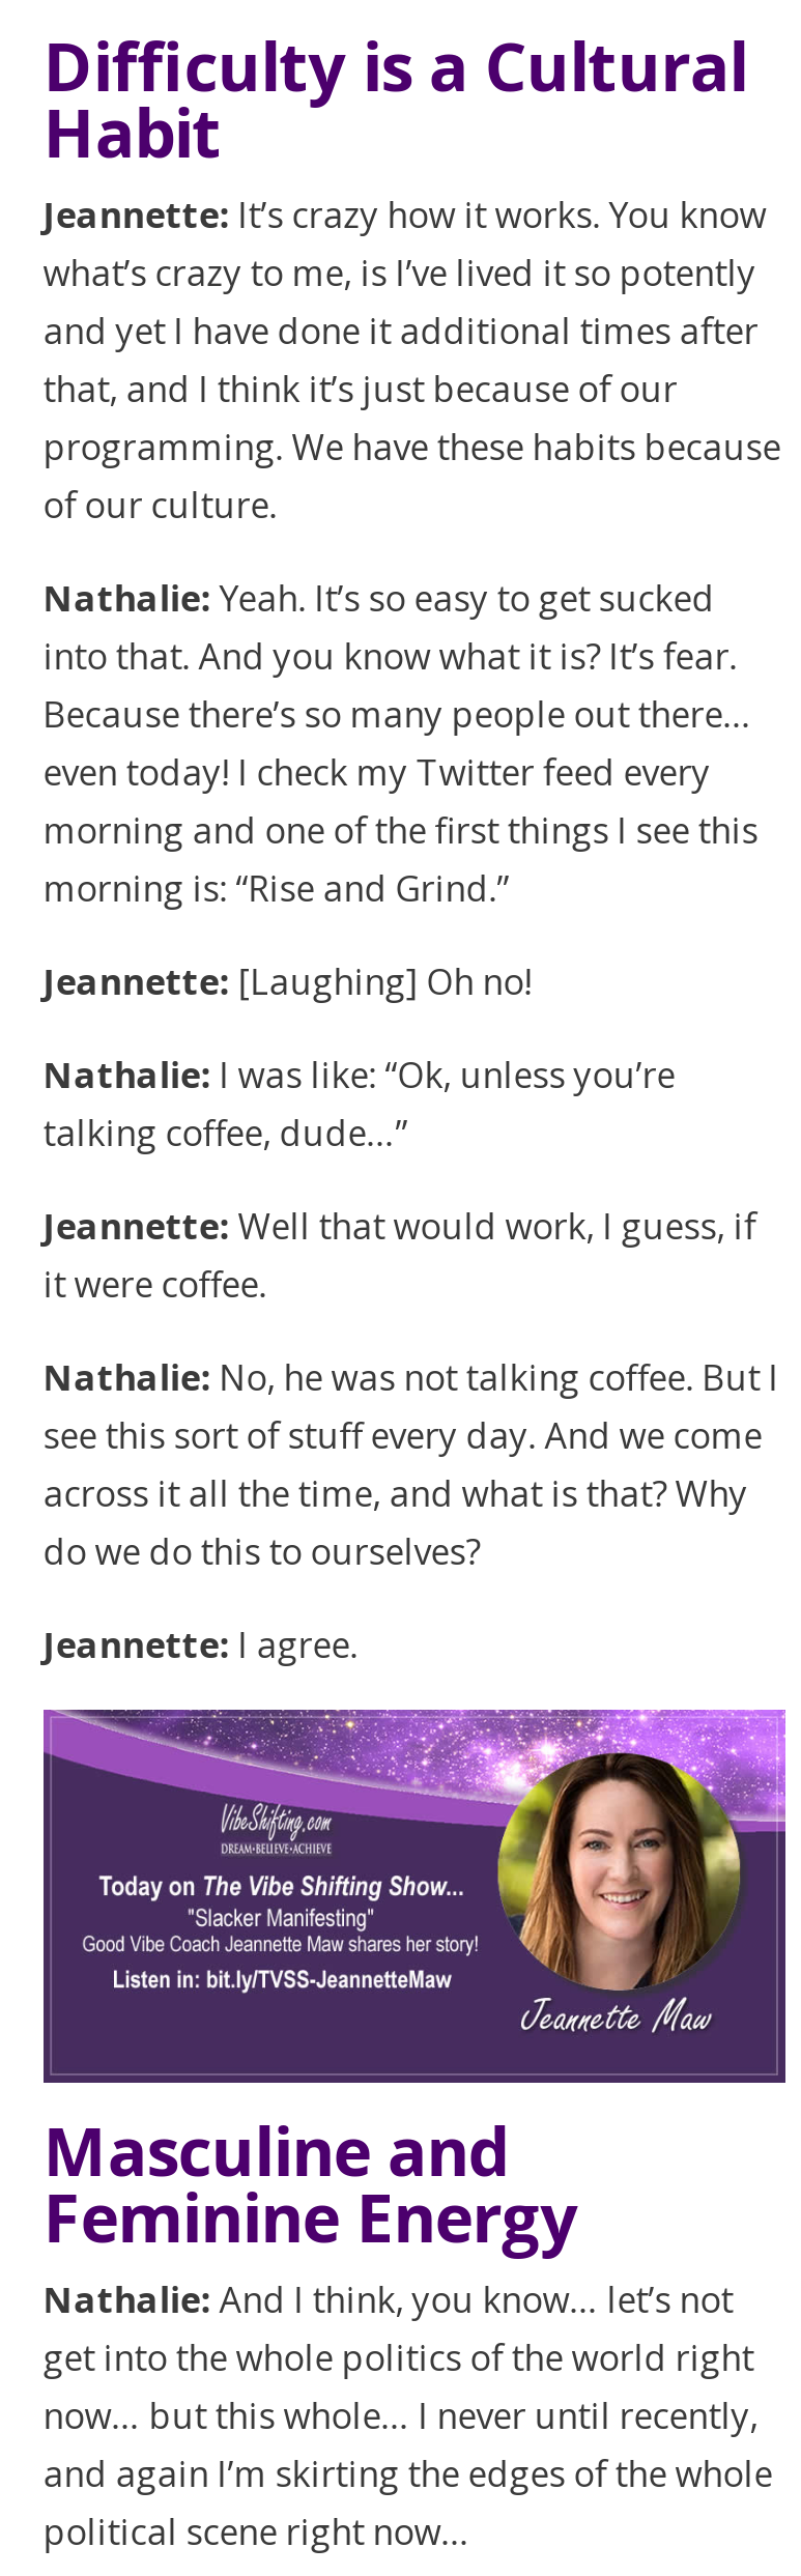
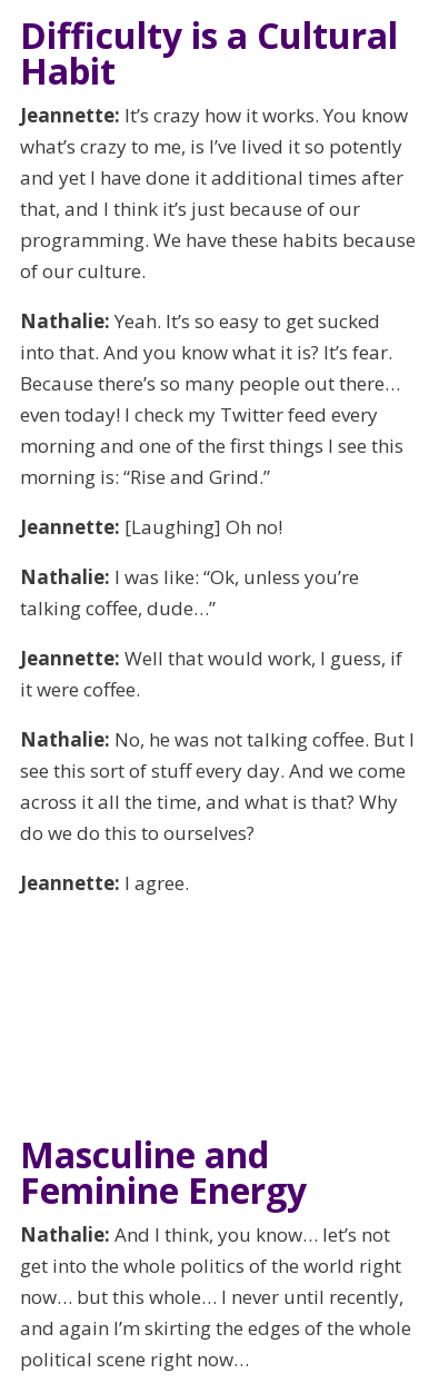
[41,1708,788,2085] [image] -> none

